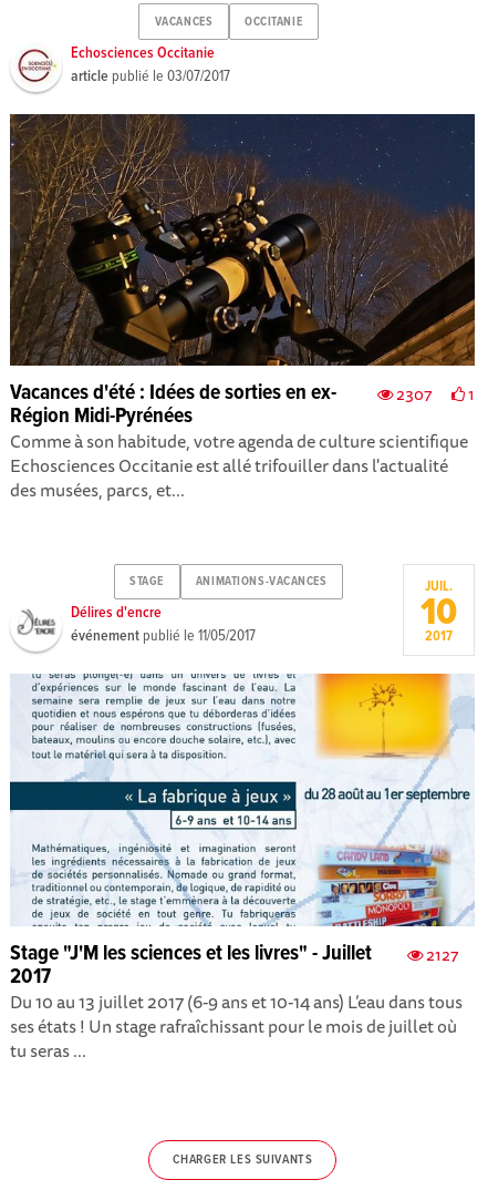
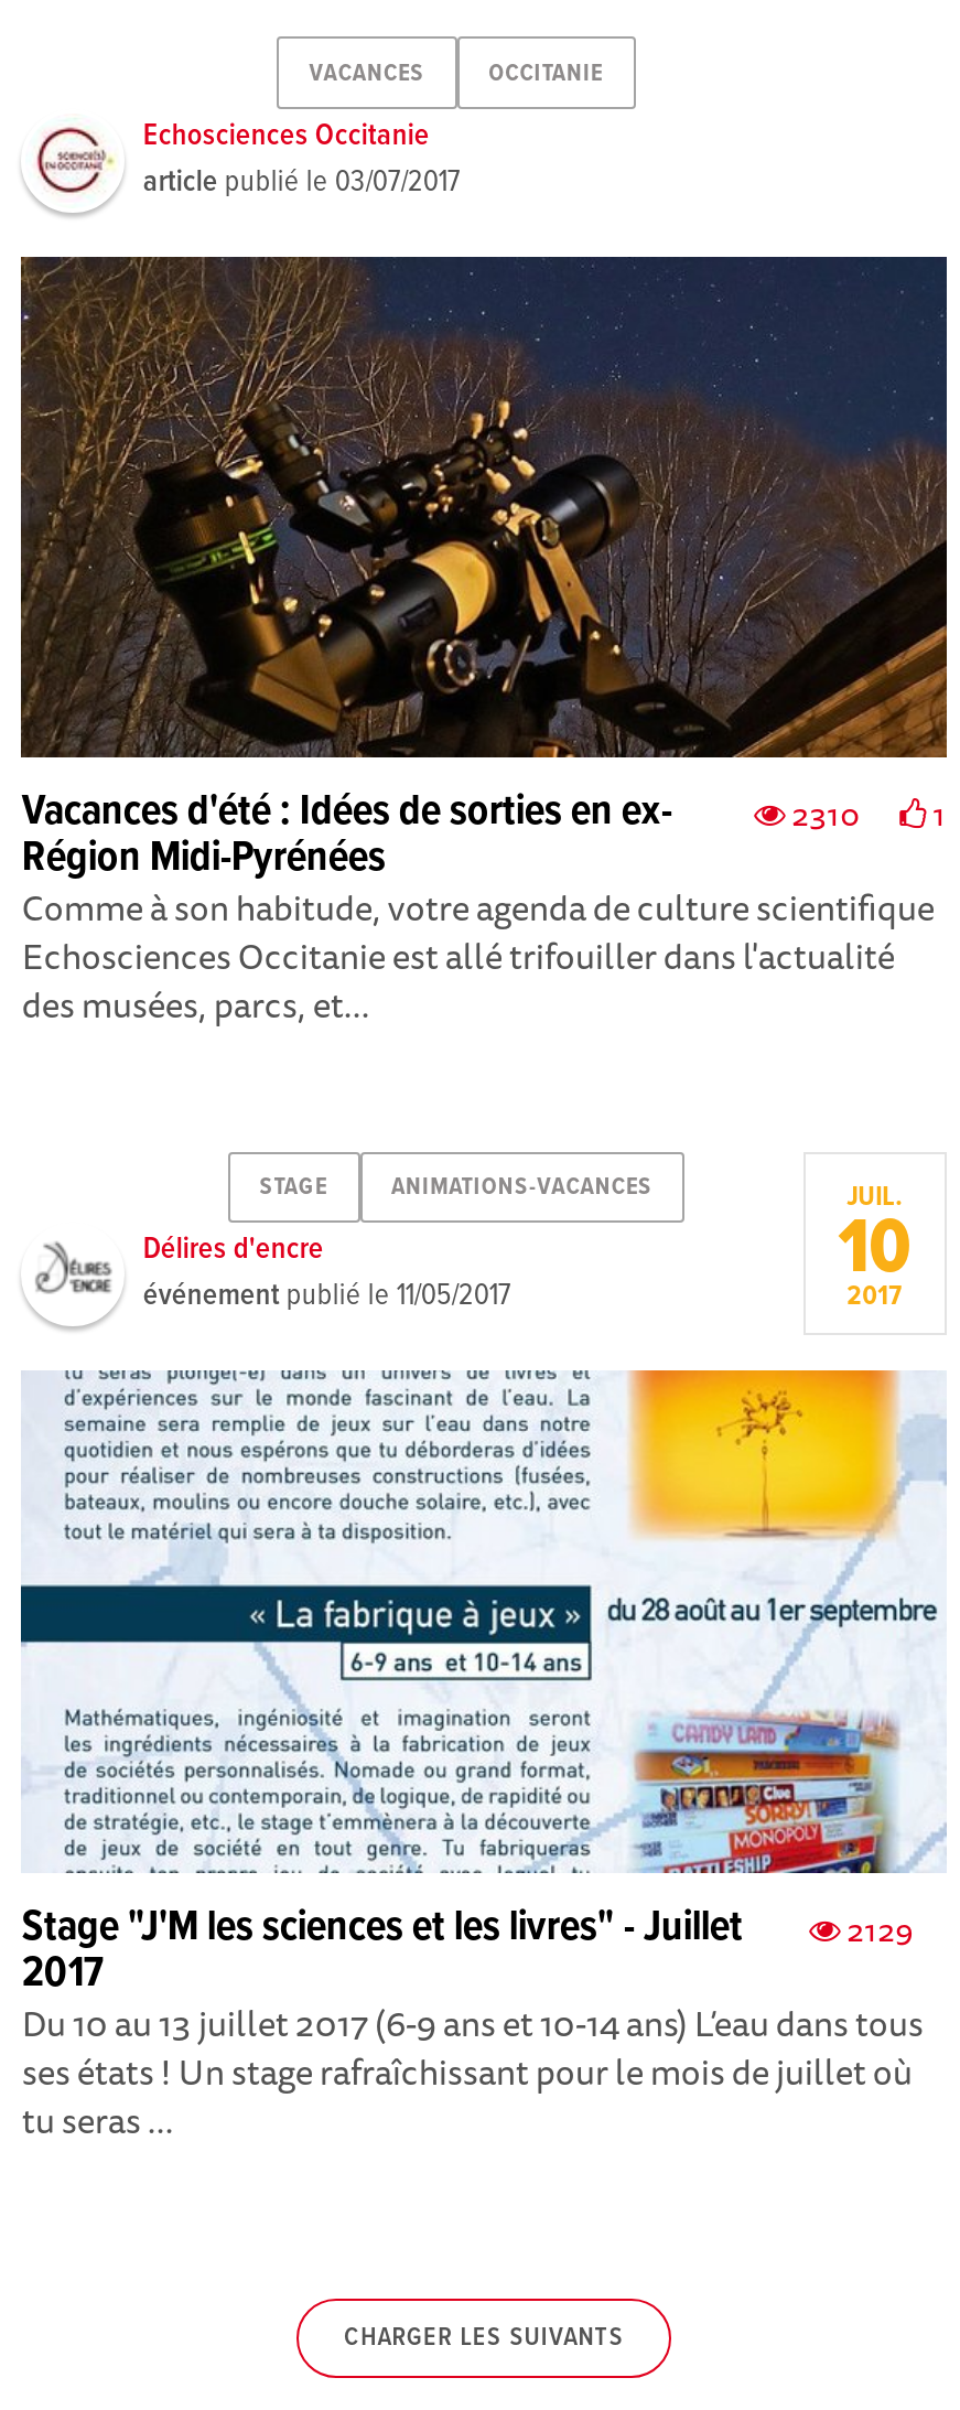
[392,381,474,406] 2307 1 -> [785,787,946,838] 2310 1
[10,940,458,969] Stage "J'M les sciences et les livres" - Juillet 2127 -> [22,1900,913,1958] Stage "J'M les sciences et les livres" - Juillet 2129

